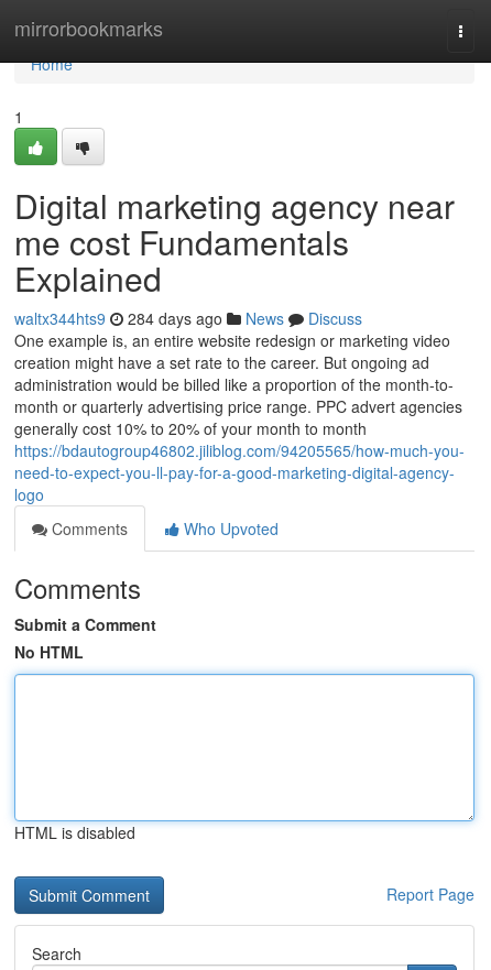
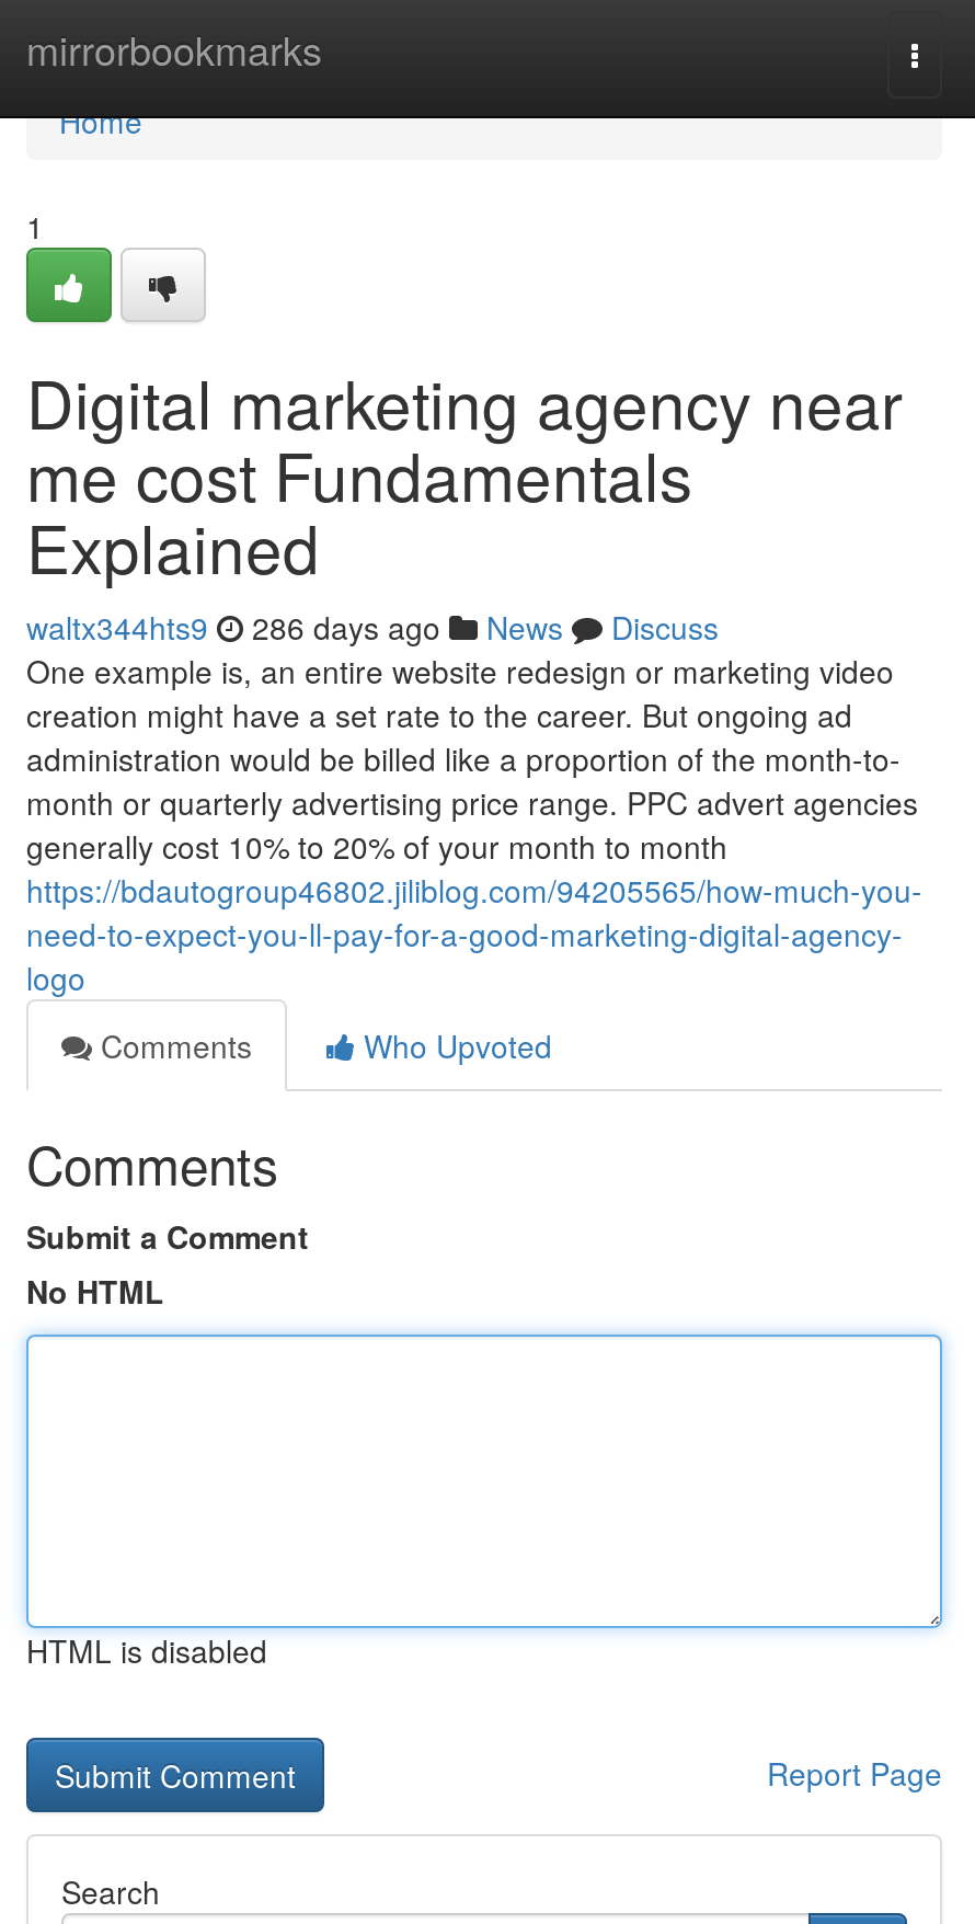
[14,307,362,329] waltx344hts9 284 days ago News Discuss -> [26,605,719,649] waltx344hts9 286 days ago News Discuss

